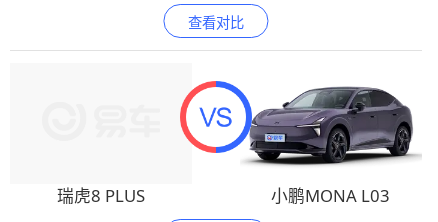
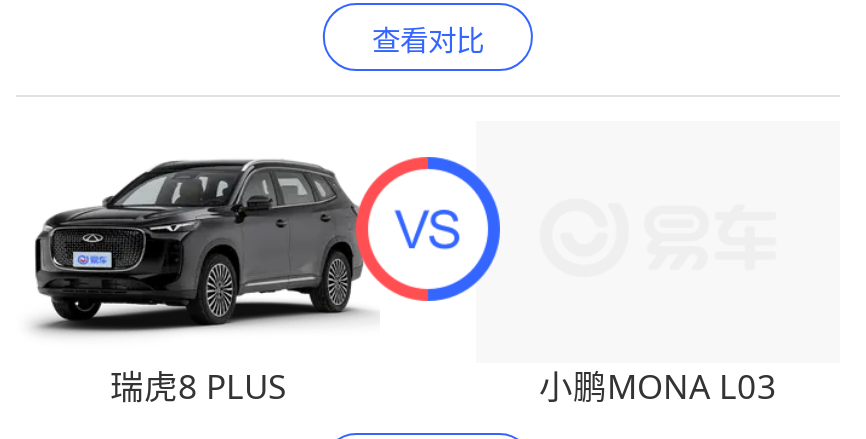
none -> [34,159,366,335] [image]
[247,86,419,166] [image] -> none

